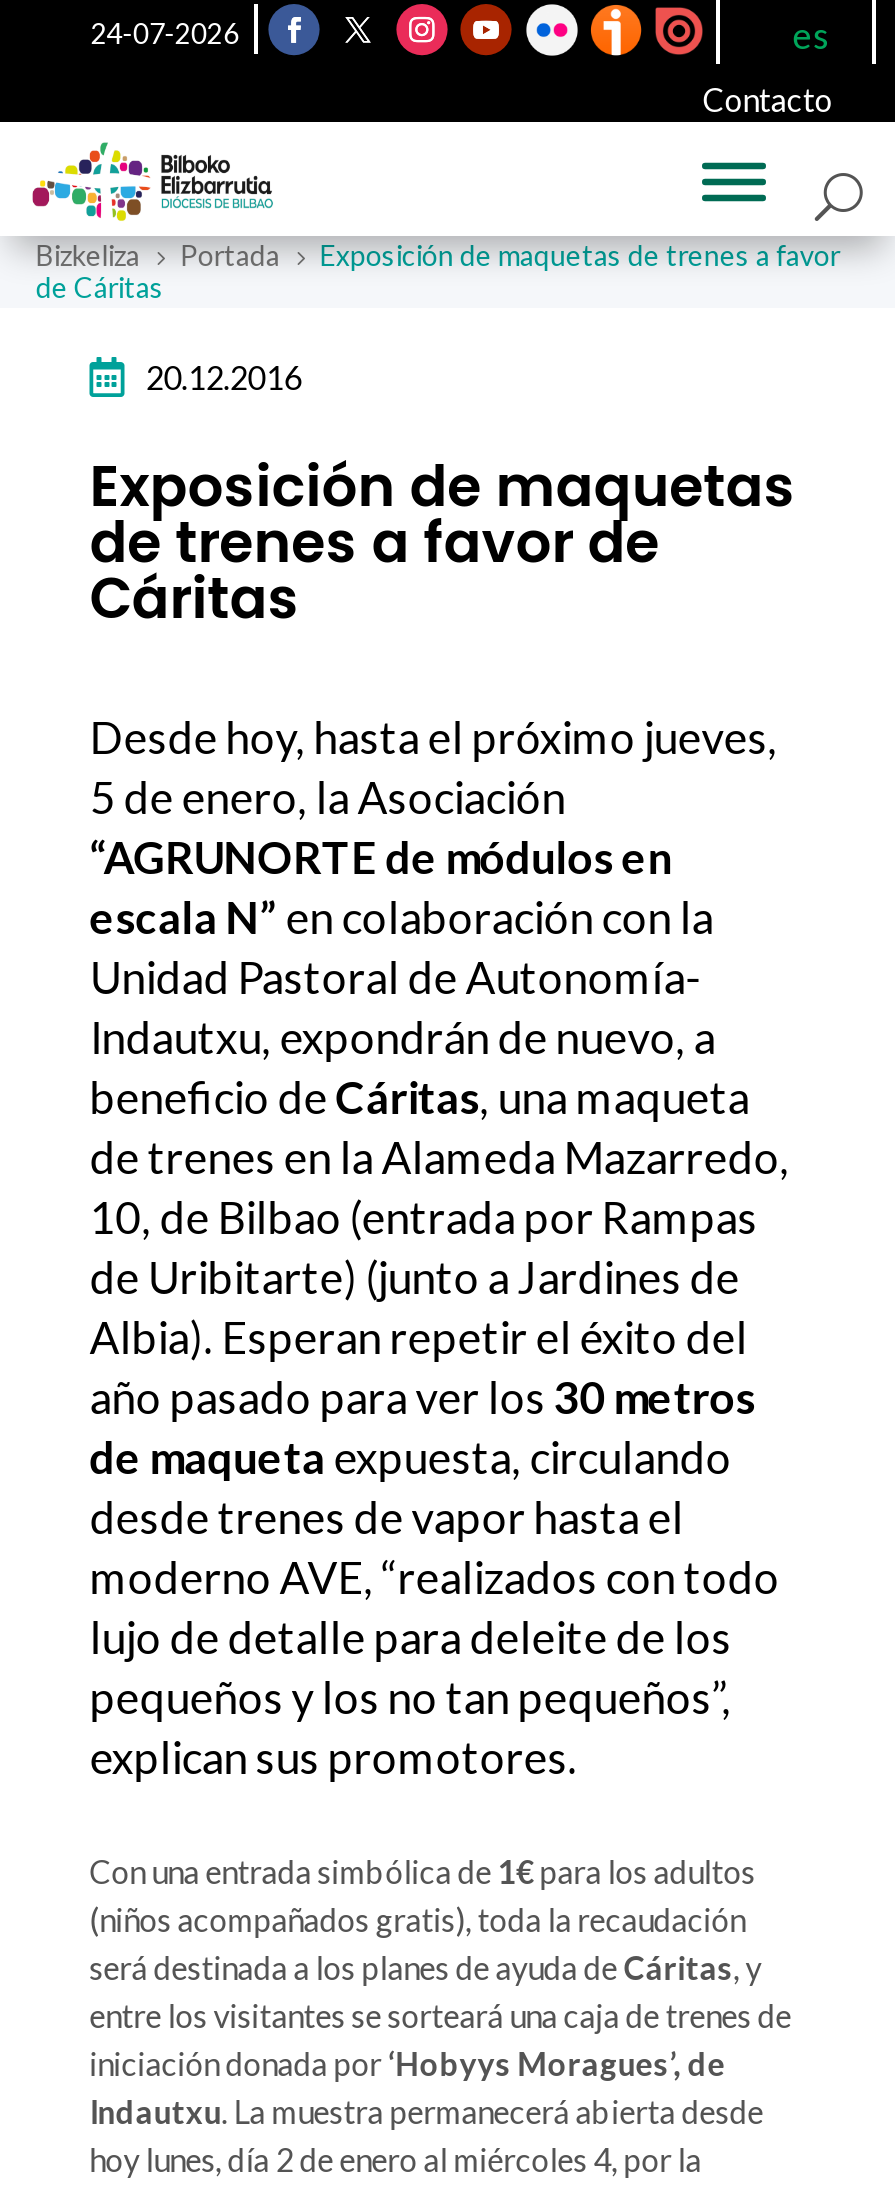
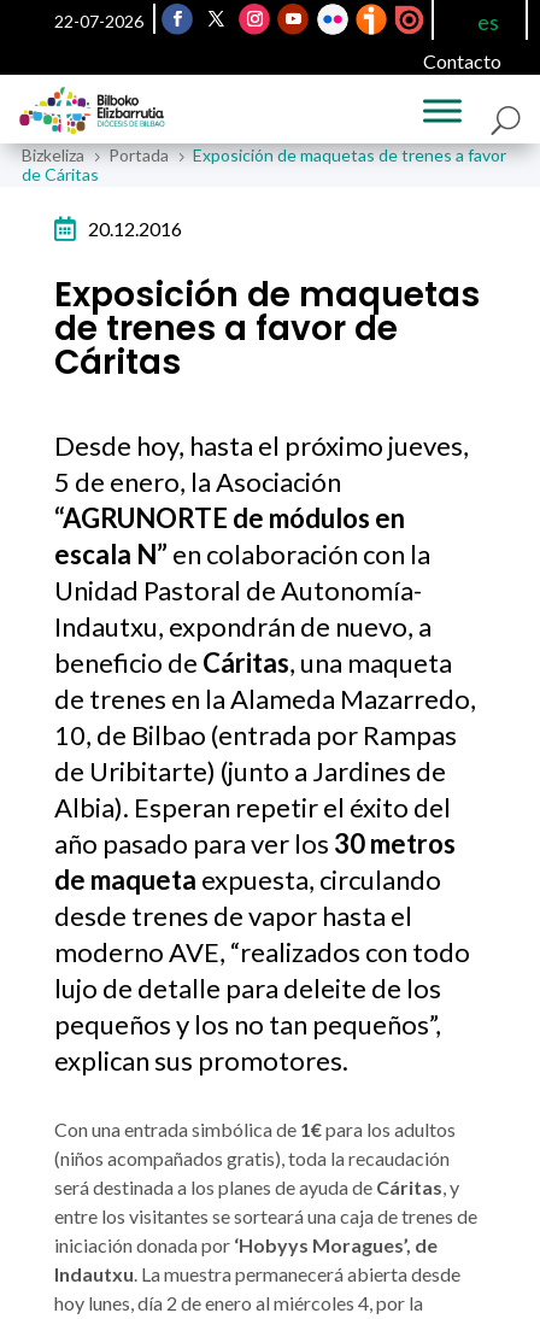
[91,16,239,50] 24-07-2026 -> [55,11,144,31] 22-07-2026

